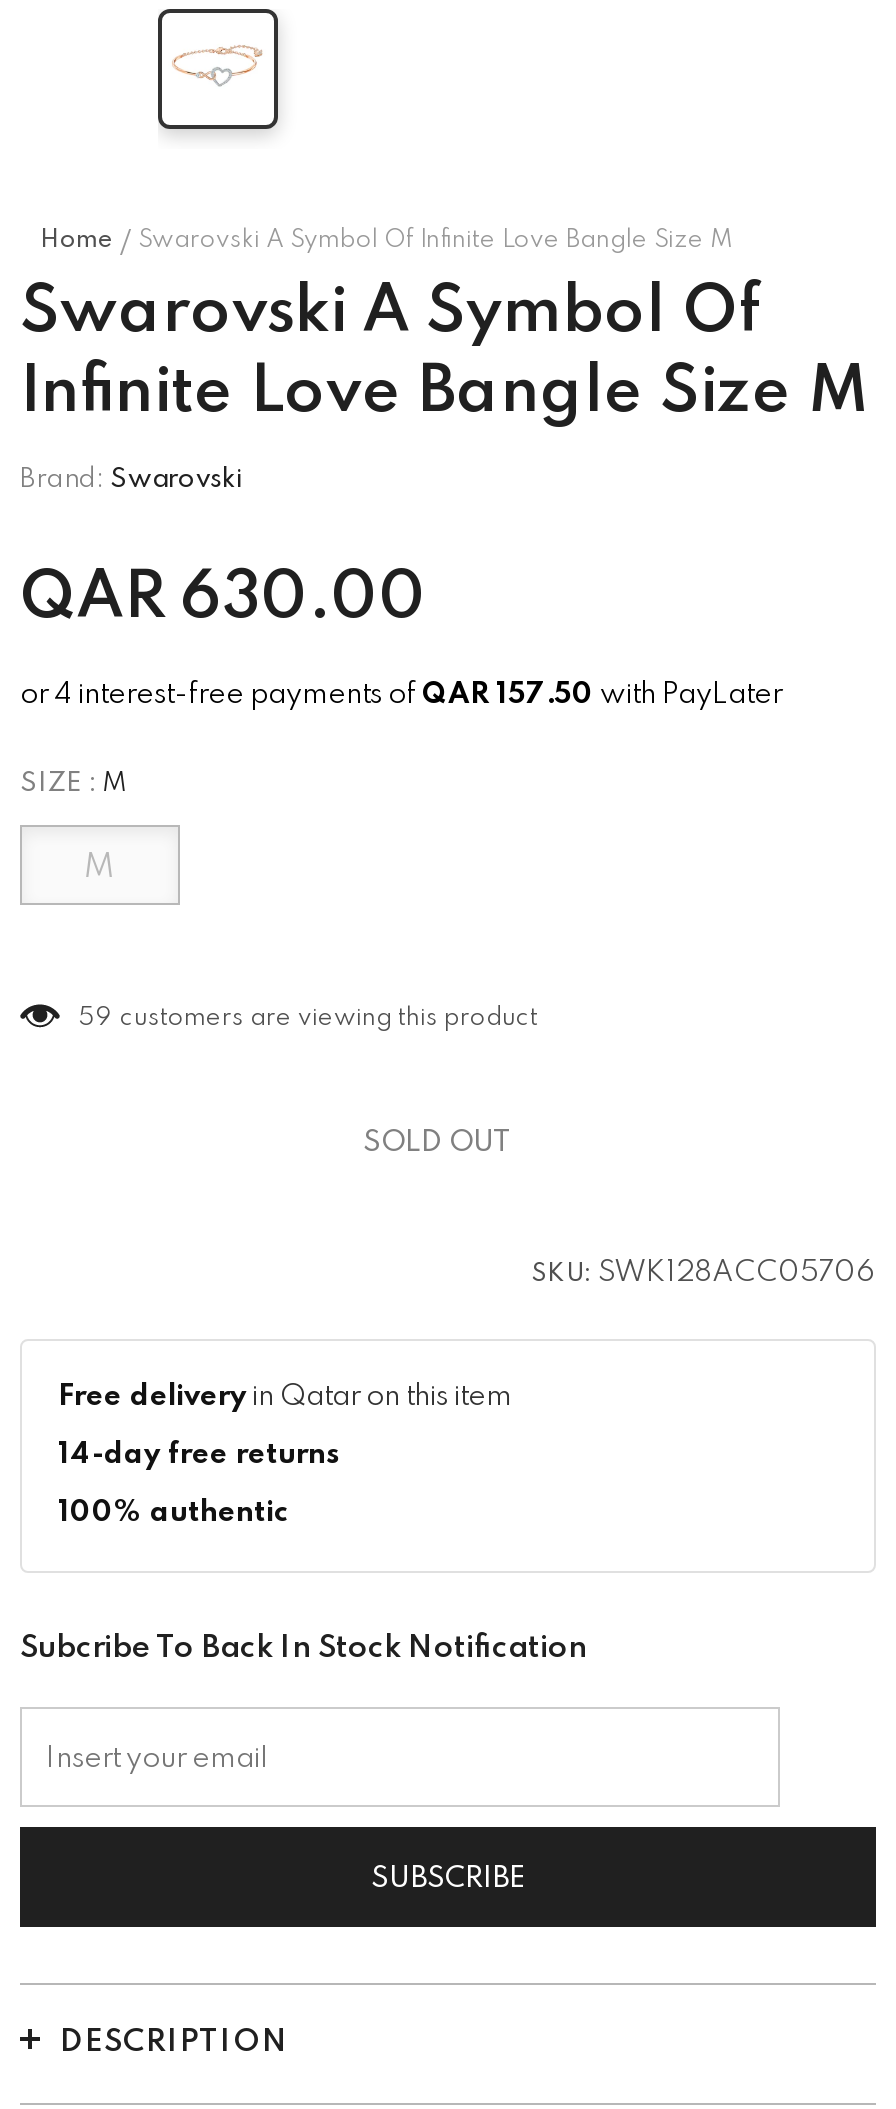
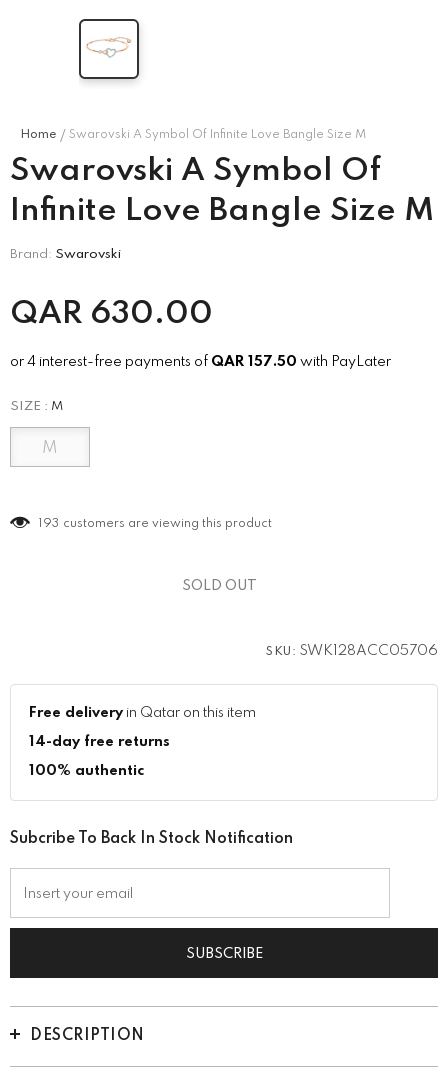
[78,1007,538,1031] 59 customers are viewing this product -> [39,518,271,530] 193 customers are viewing this product

